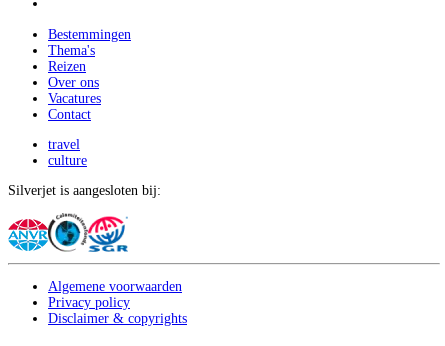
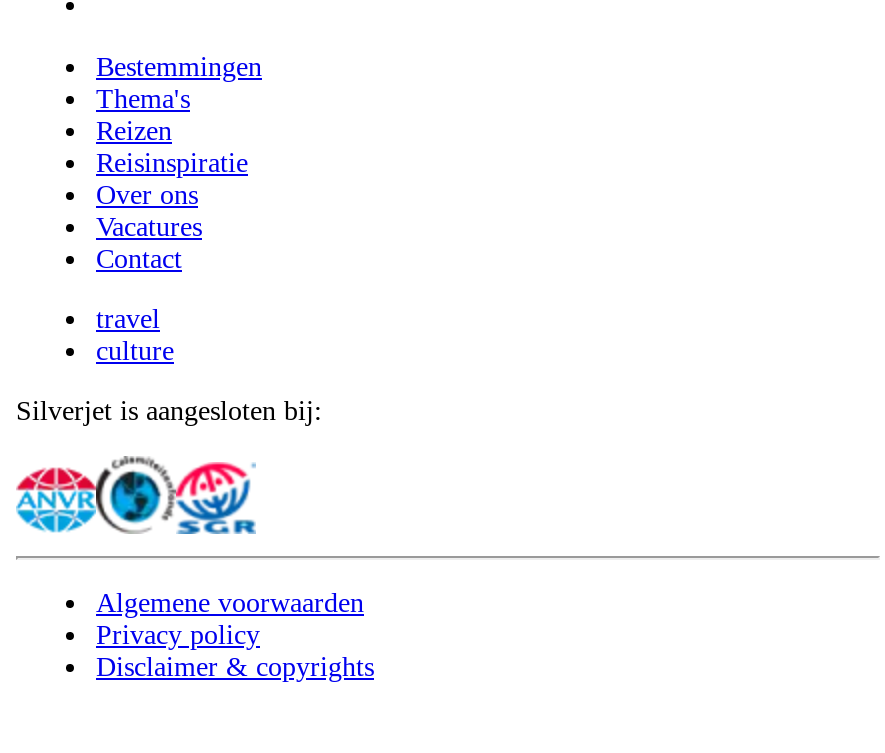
none -> [96,148,248,178] Reisinspiratie

